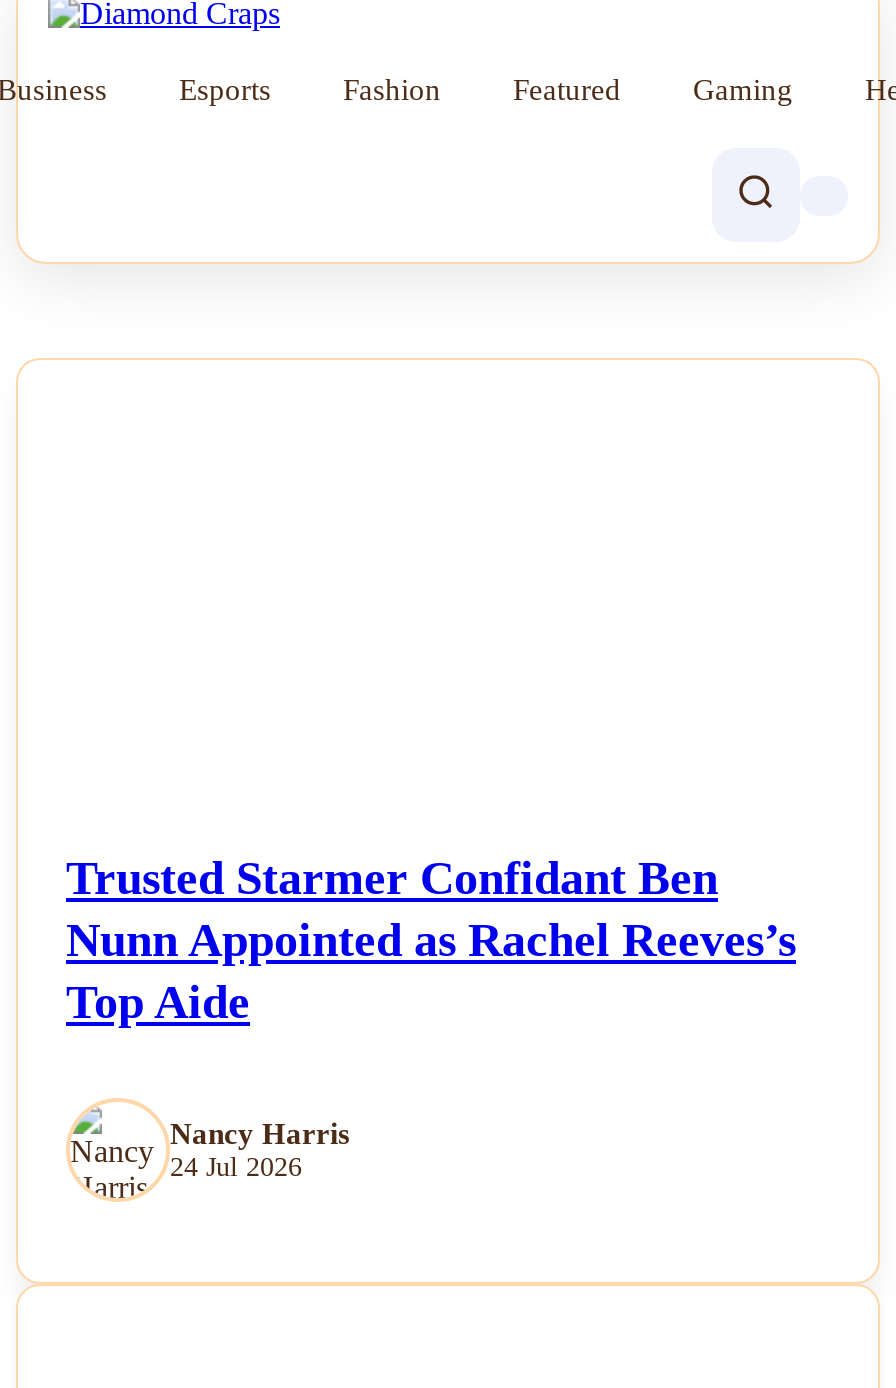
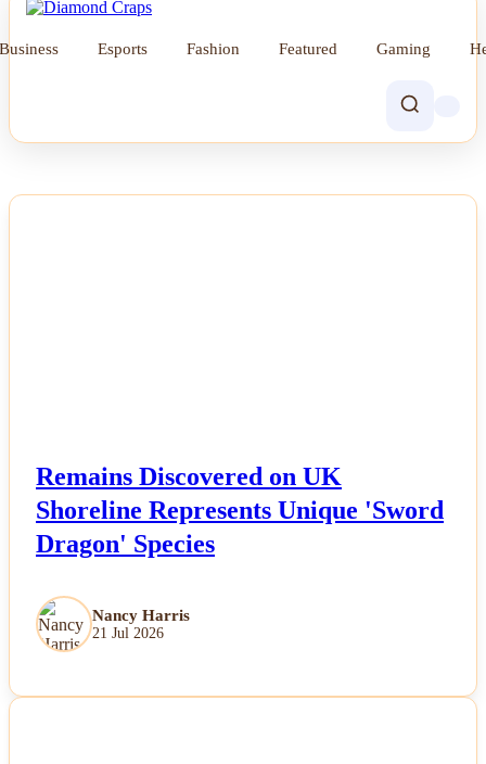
[66,852,796,1028] Trusted Starmer Confidant Ben | Nunn Appointed as Rachel Reeves’s | Top Aide -> [36,462,444,558] Remains Discovered on UK | Shoreline Represents Unique 'Sword | Dragon' Species
[170,1152,302,1182] 24 Jul 2026 -> [92,625,164,641] 21 Jul 2026

